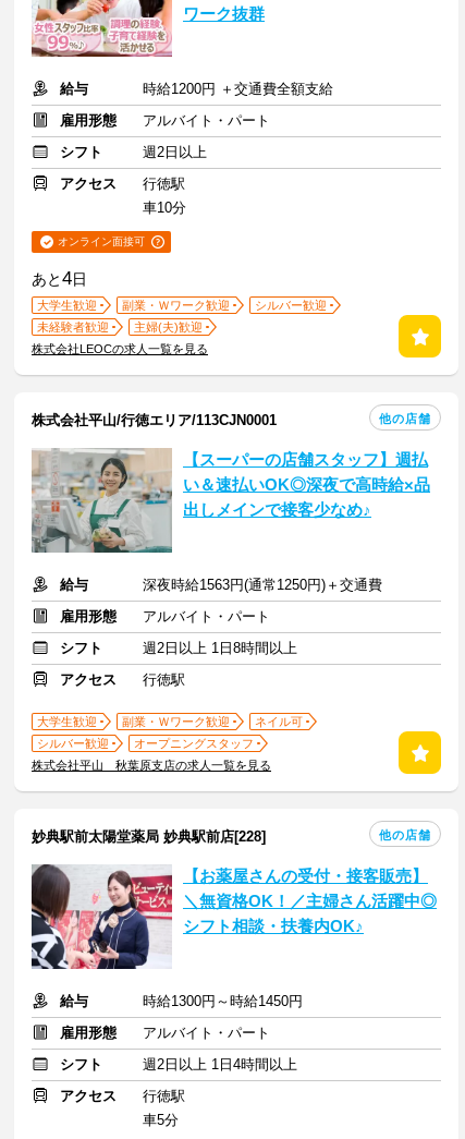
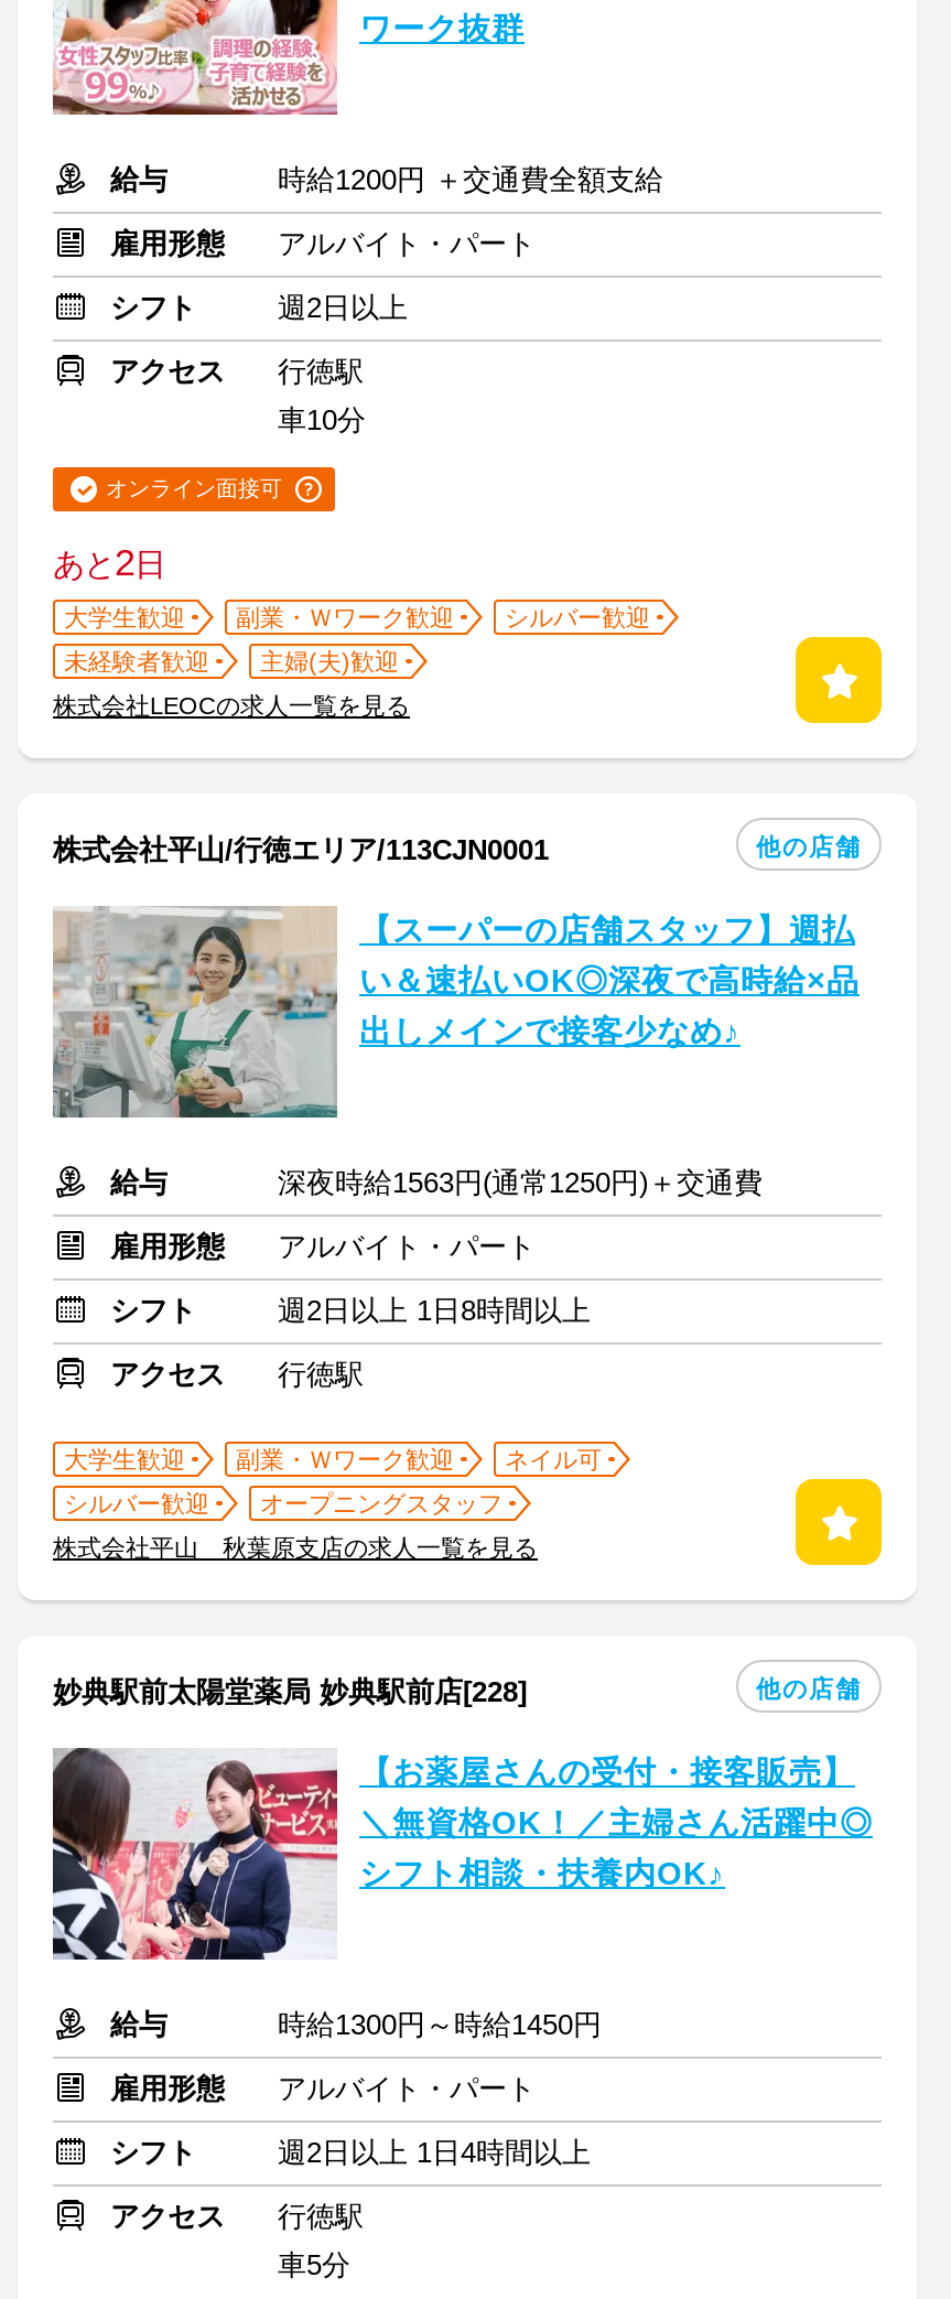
[32,268,87,289] あと4日 -> [53,542,165,584] あと2日

